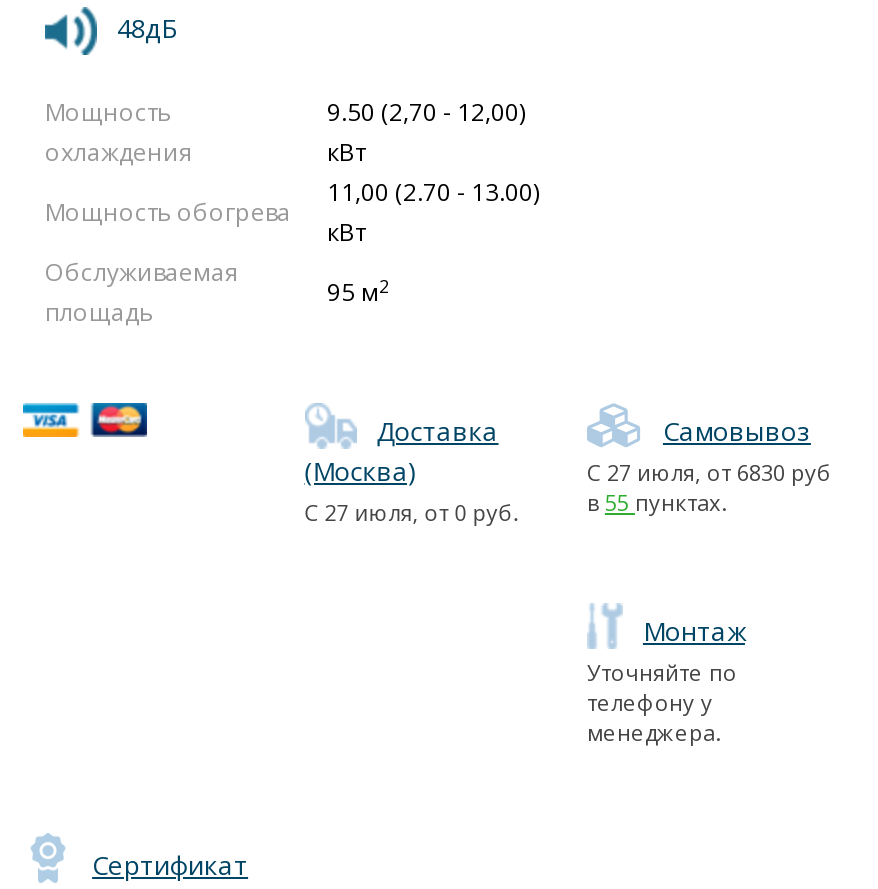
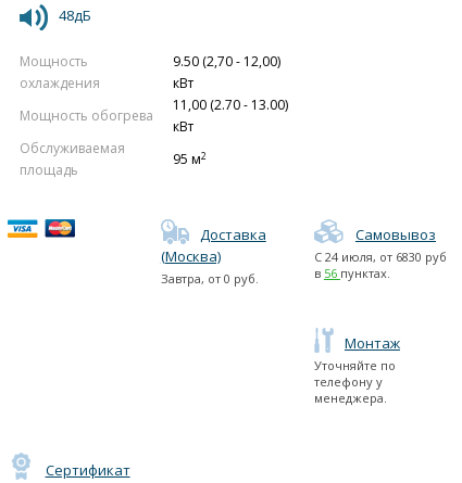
[587,457,831,487] С 27 июля, от 6830 руб -> [314,249,447,265] С 24 июля, от 6830 руб
[305,497,519,527] С 27 июля, от 0 руб. -> [161,270,259,287] Завтра, от 0 руб.
[587,487,727,517] в 55 пунктах. -> [314,265,390,281] в 56 пунктах.

